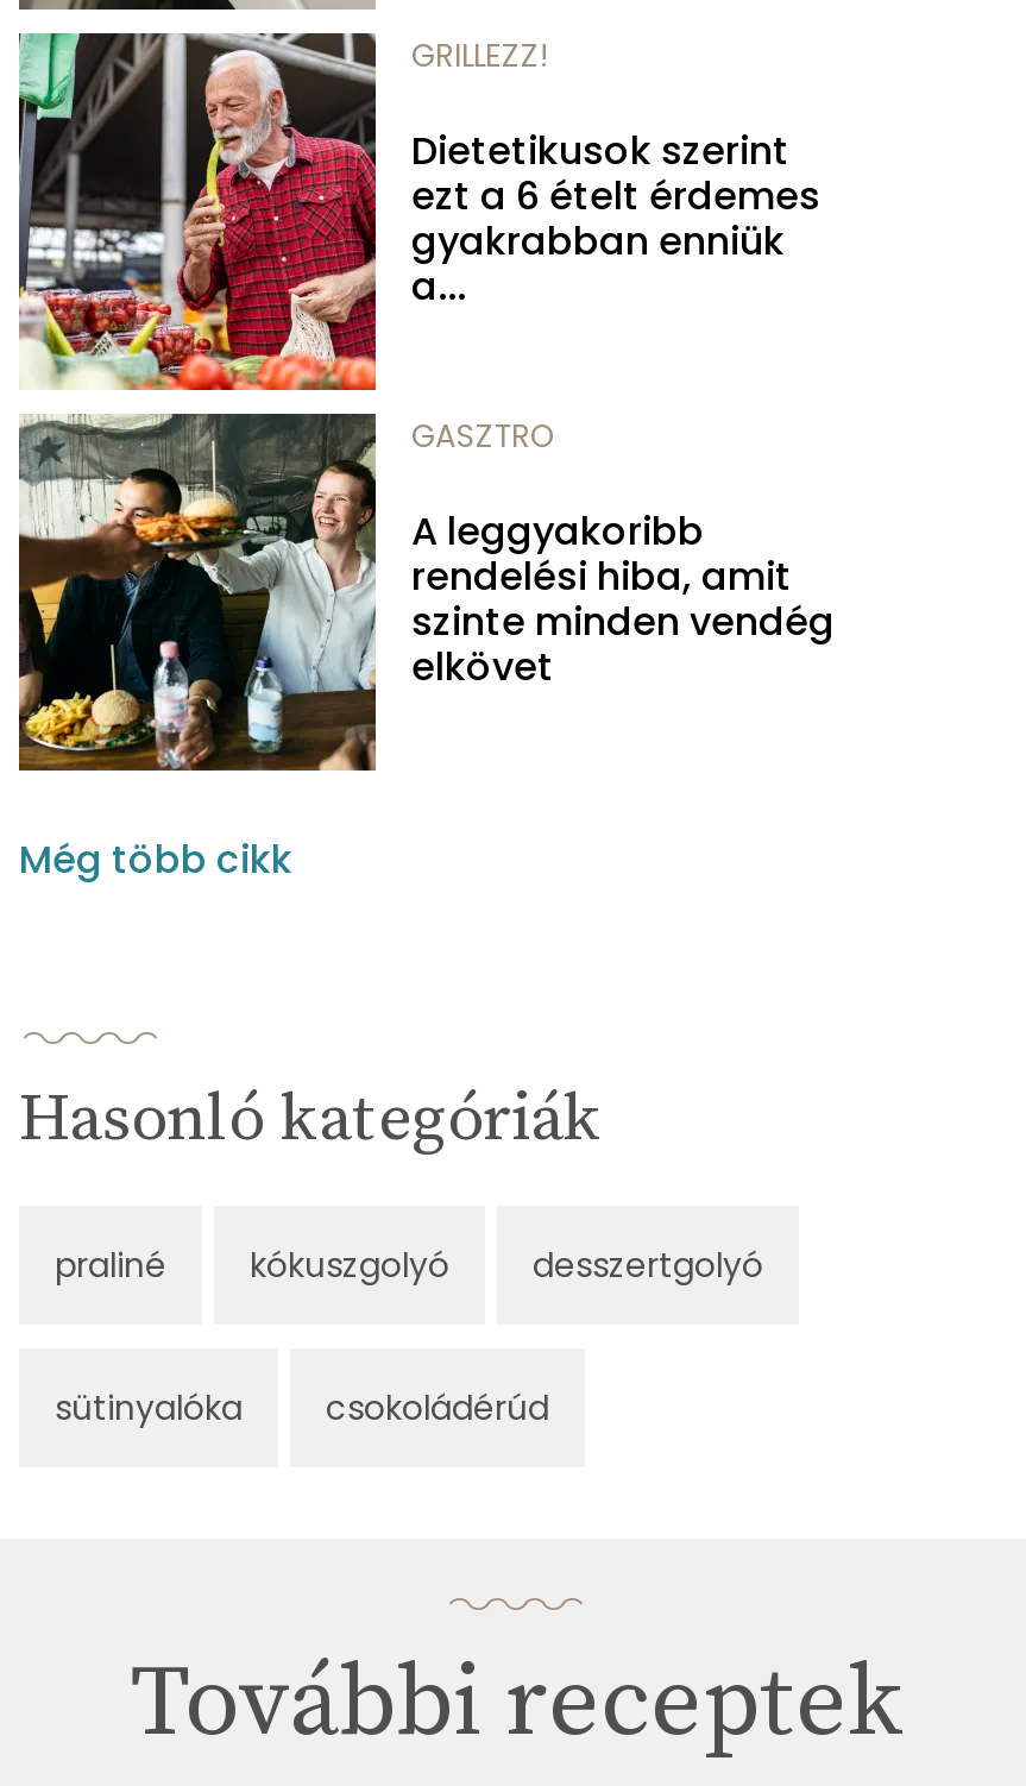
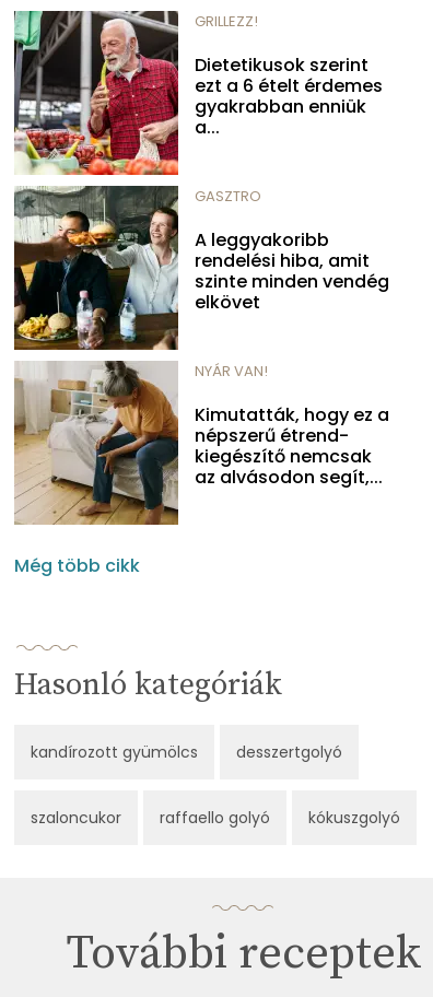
none -> [13,361,389,526] [image] | NYÁR VAN! | Kimutatták, hogy ez a | népszerű étrend- | kiegészítő nemcsak | az alvásodon segít,...
[55,1242,449,1290] praliné | kókuszgolyó -> [31,742,198,763] kandírozott gyümölcs
[55,1385,549,1432] sütinyalóka | csokoládérúd -> [31,807,400,829] szaloncukor | raffaello golyó | kókuszgolyó

